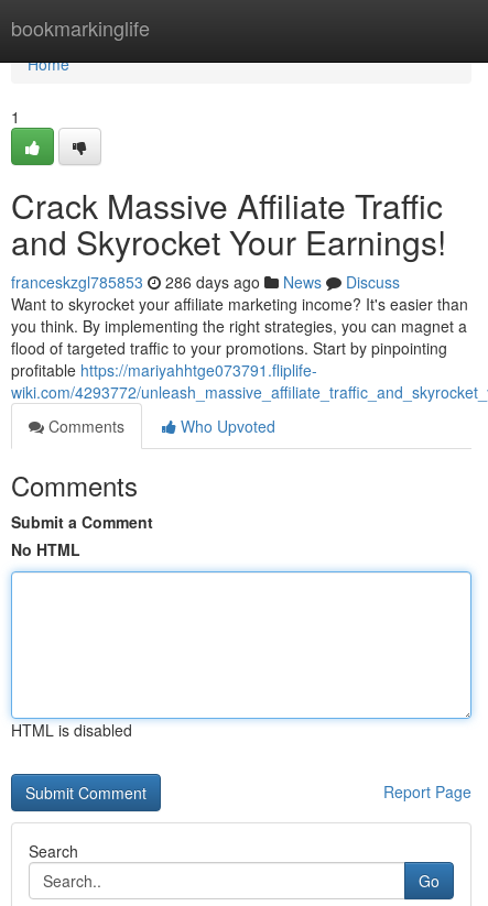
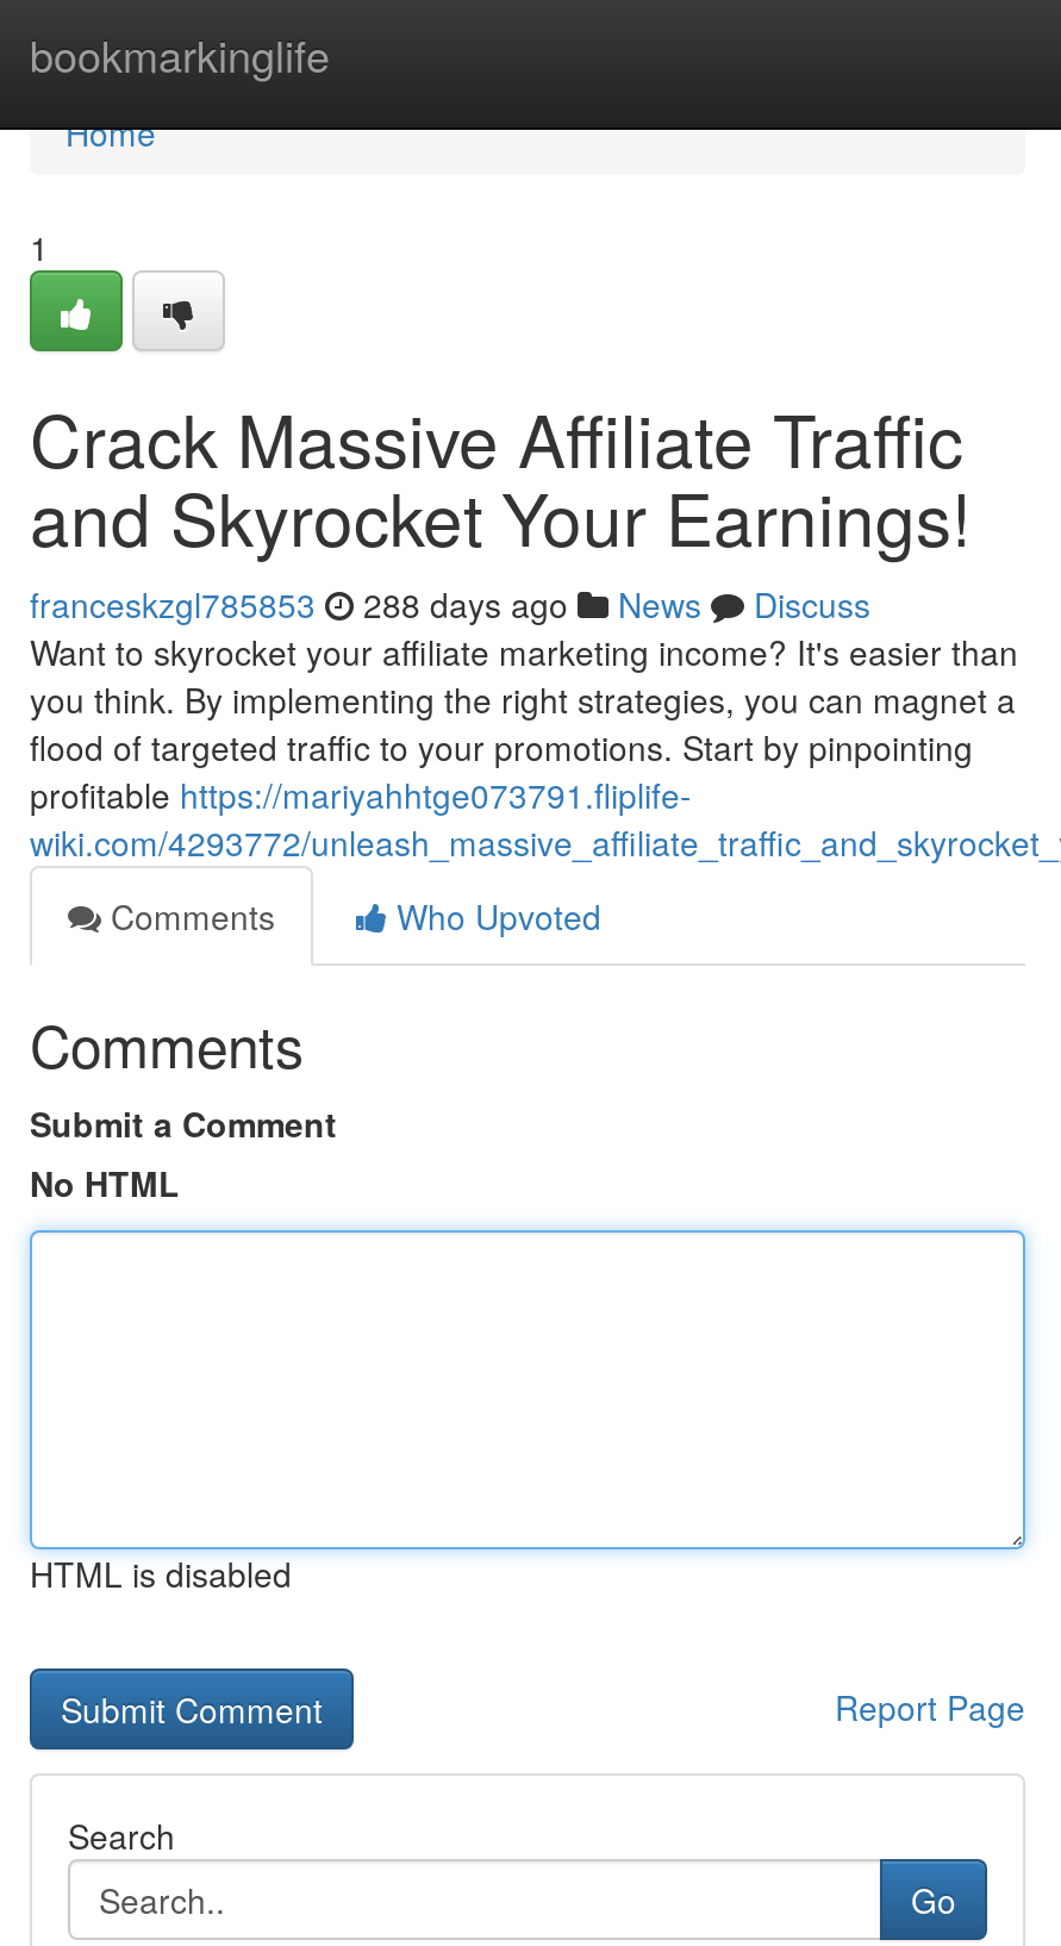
[11,271,400,293] franceskzgl785853 286 days ago News Discuss -> [30,580,870,628] franceskzgl785853 288 days ago News Discuss

